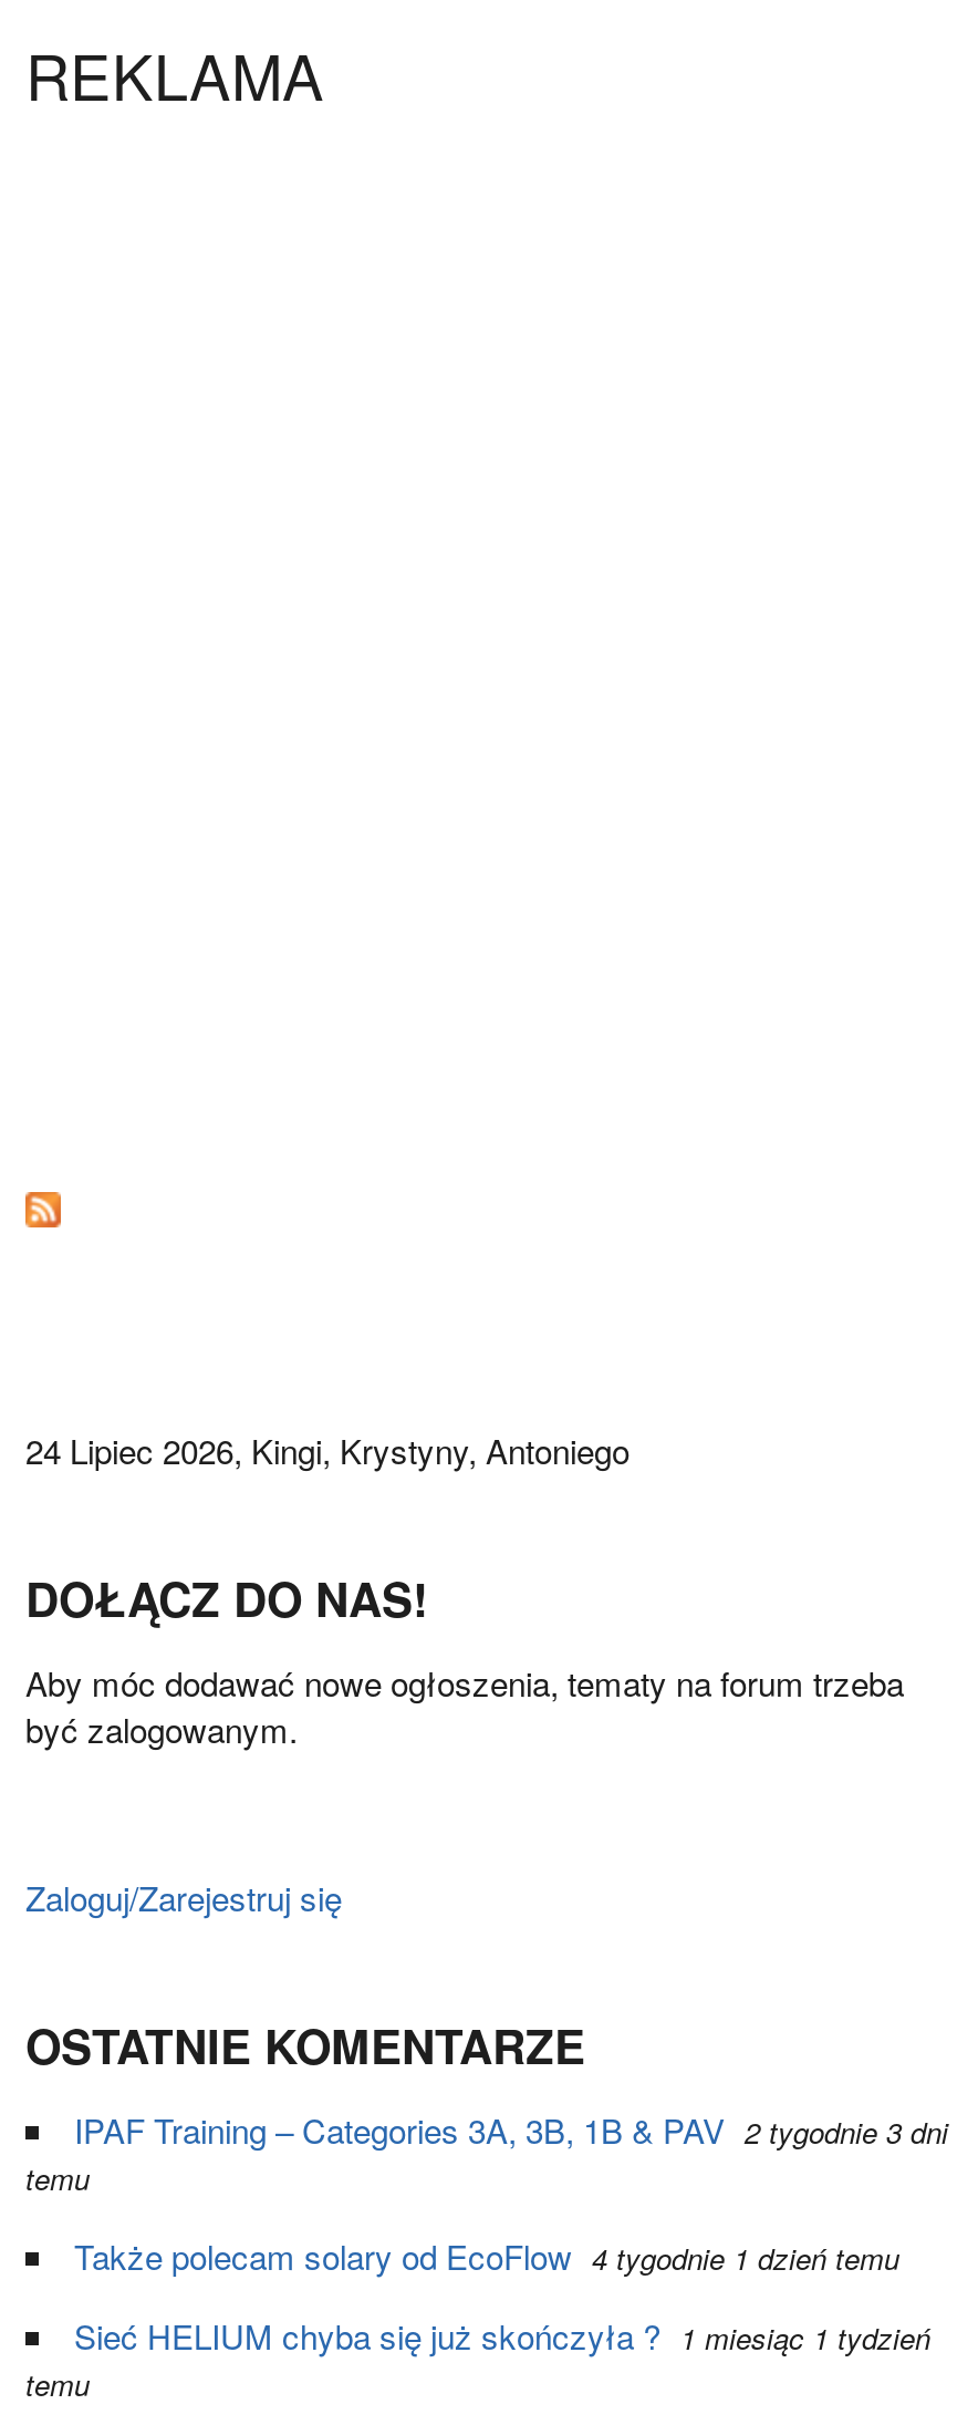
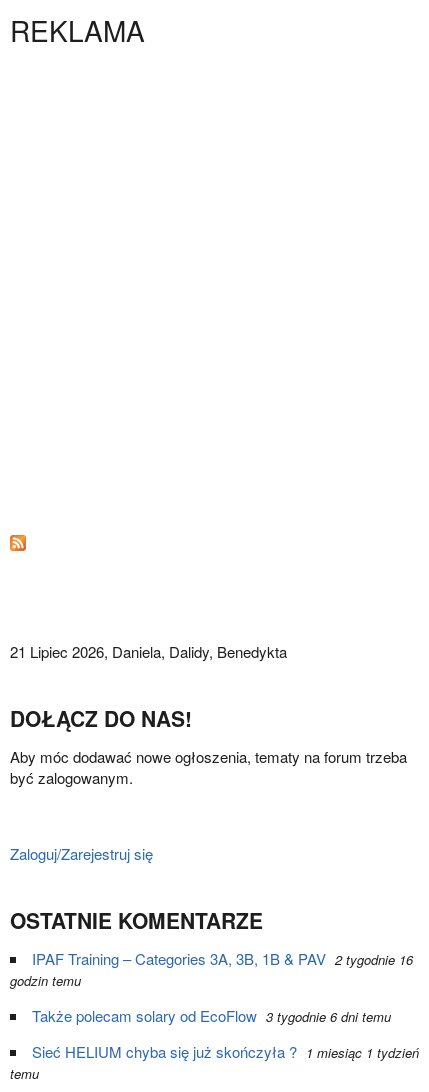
[25,1427,630,1473] 24 Lipiec 2026, Kingi, Krystyny, Antoniego -> [10,641,287,662] 21 Lipiec 2026, Daniela, Dalidy, Benedykta
[25,2106,948,2199] IPAF Training – Categories 3A, 3B, 1B & PAV 2 tygodnie 3 dni | temu -> [10,948,413,990] IPAF Training – Categories 3A, 3B, 1B & PAV 2 tygodnie 16 | godzin temu
[74,2233,899,2279] Także polecam solary od EcoFlow 4 tygodnie 1 dzień temu -> [32,1005,391,1026] Także polecam solary od EcoFlow 3 tygodnie 6 dni temu

